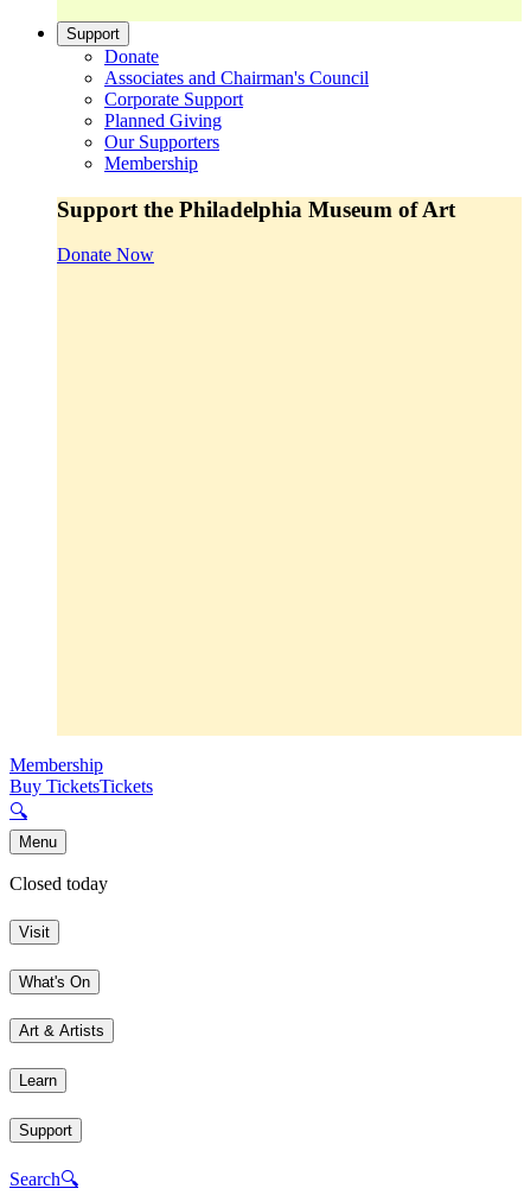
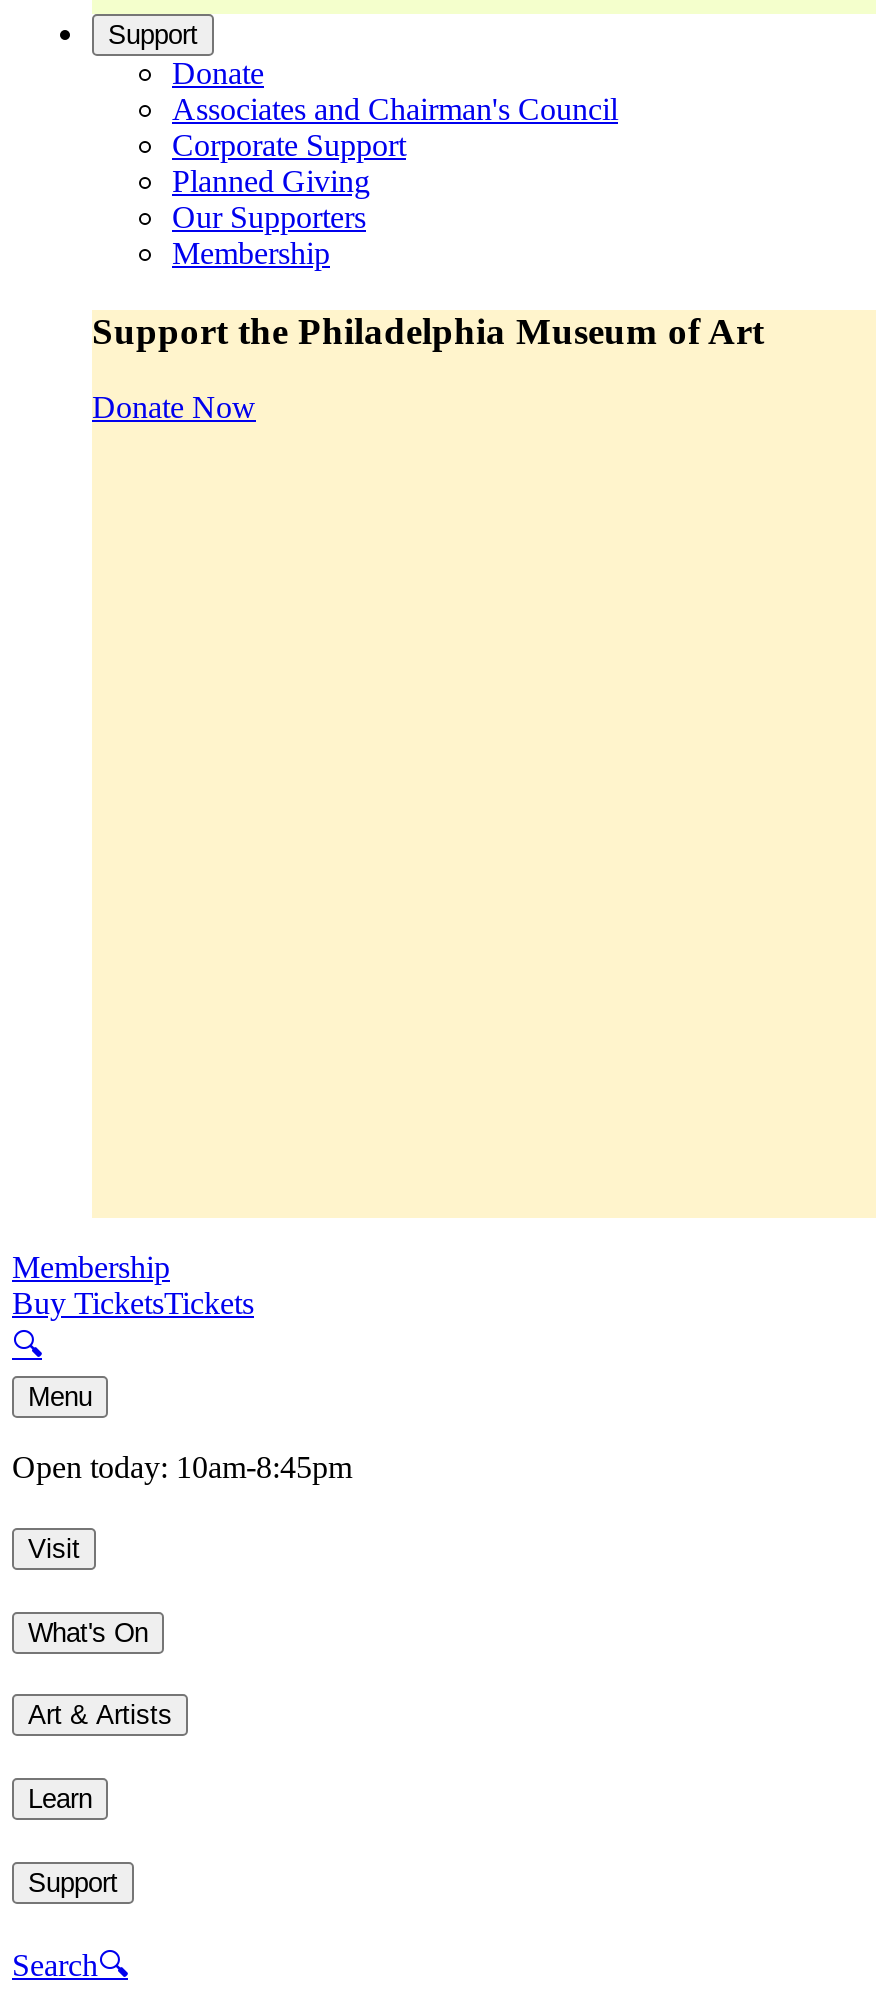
[9,874,108,894] Closed today -> [12,1451,352,1485] Open today: 10am-8:45pm

